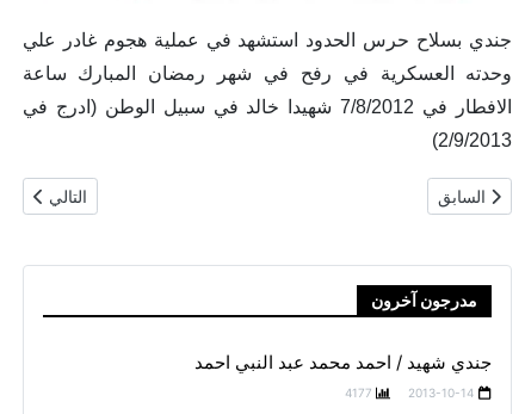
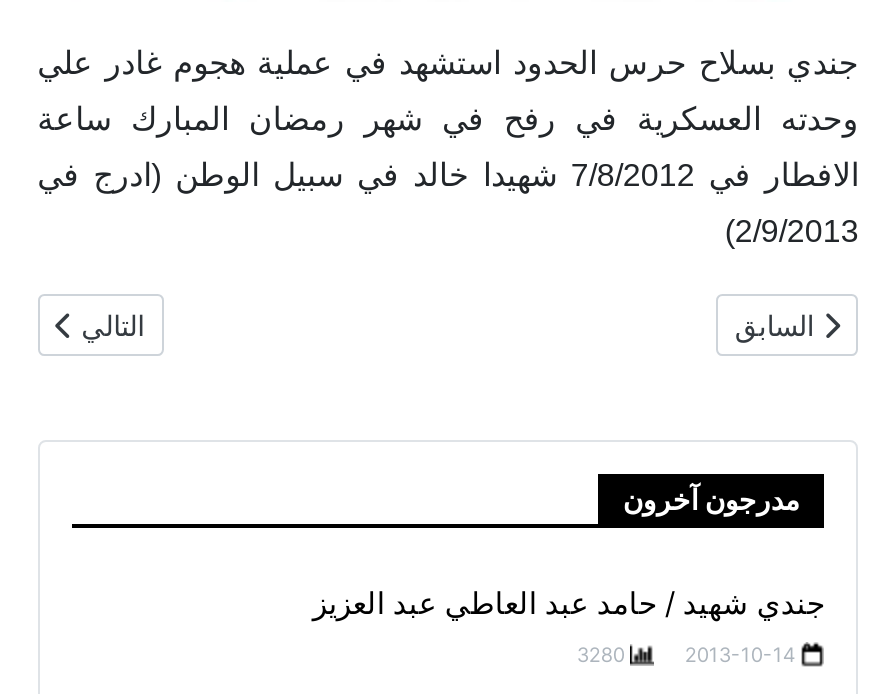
[195,351,492,373] جندي شهيد / احمد محمد عبد النبي احمد -> [313,584,825,622] جندي شهيد / حامد عبد العاطي عبد العزيز
[345,385,373,399] 4177 -> [577,642,625,666] 3280

